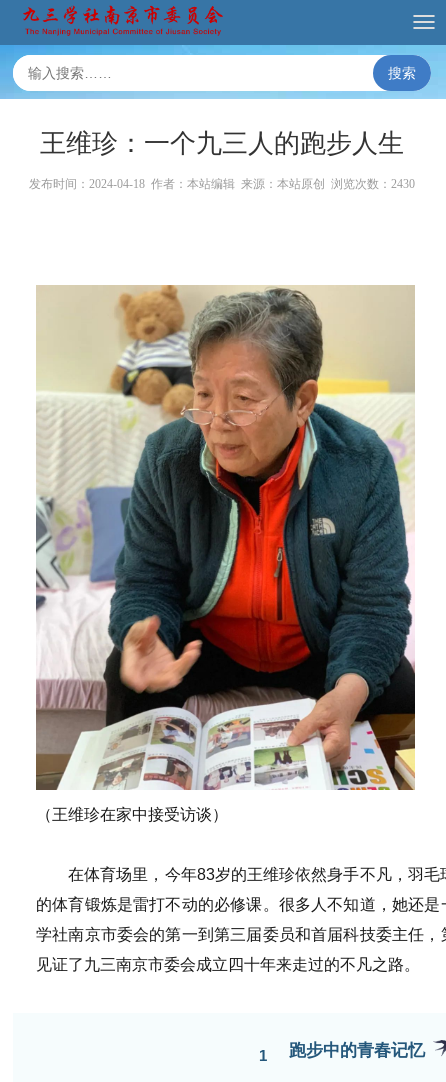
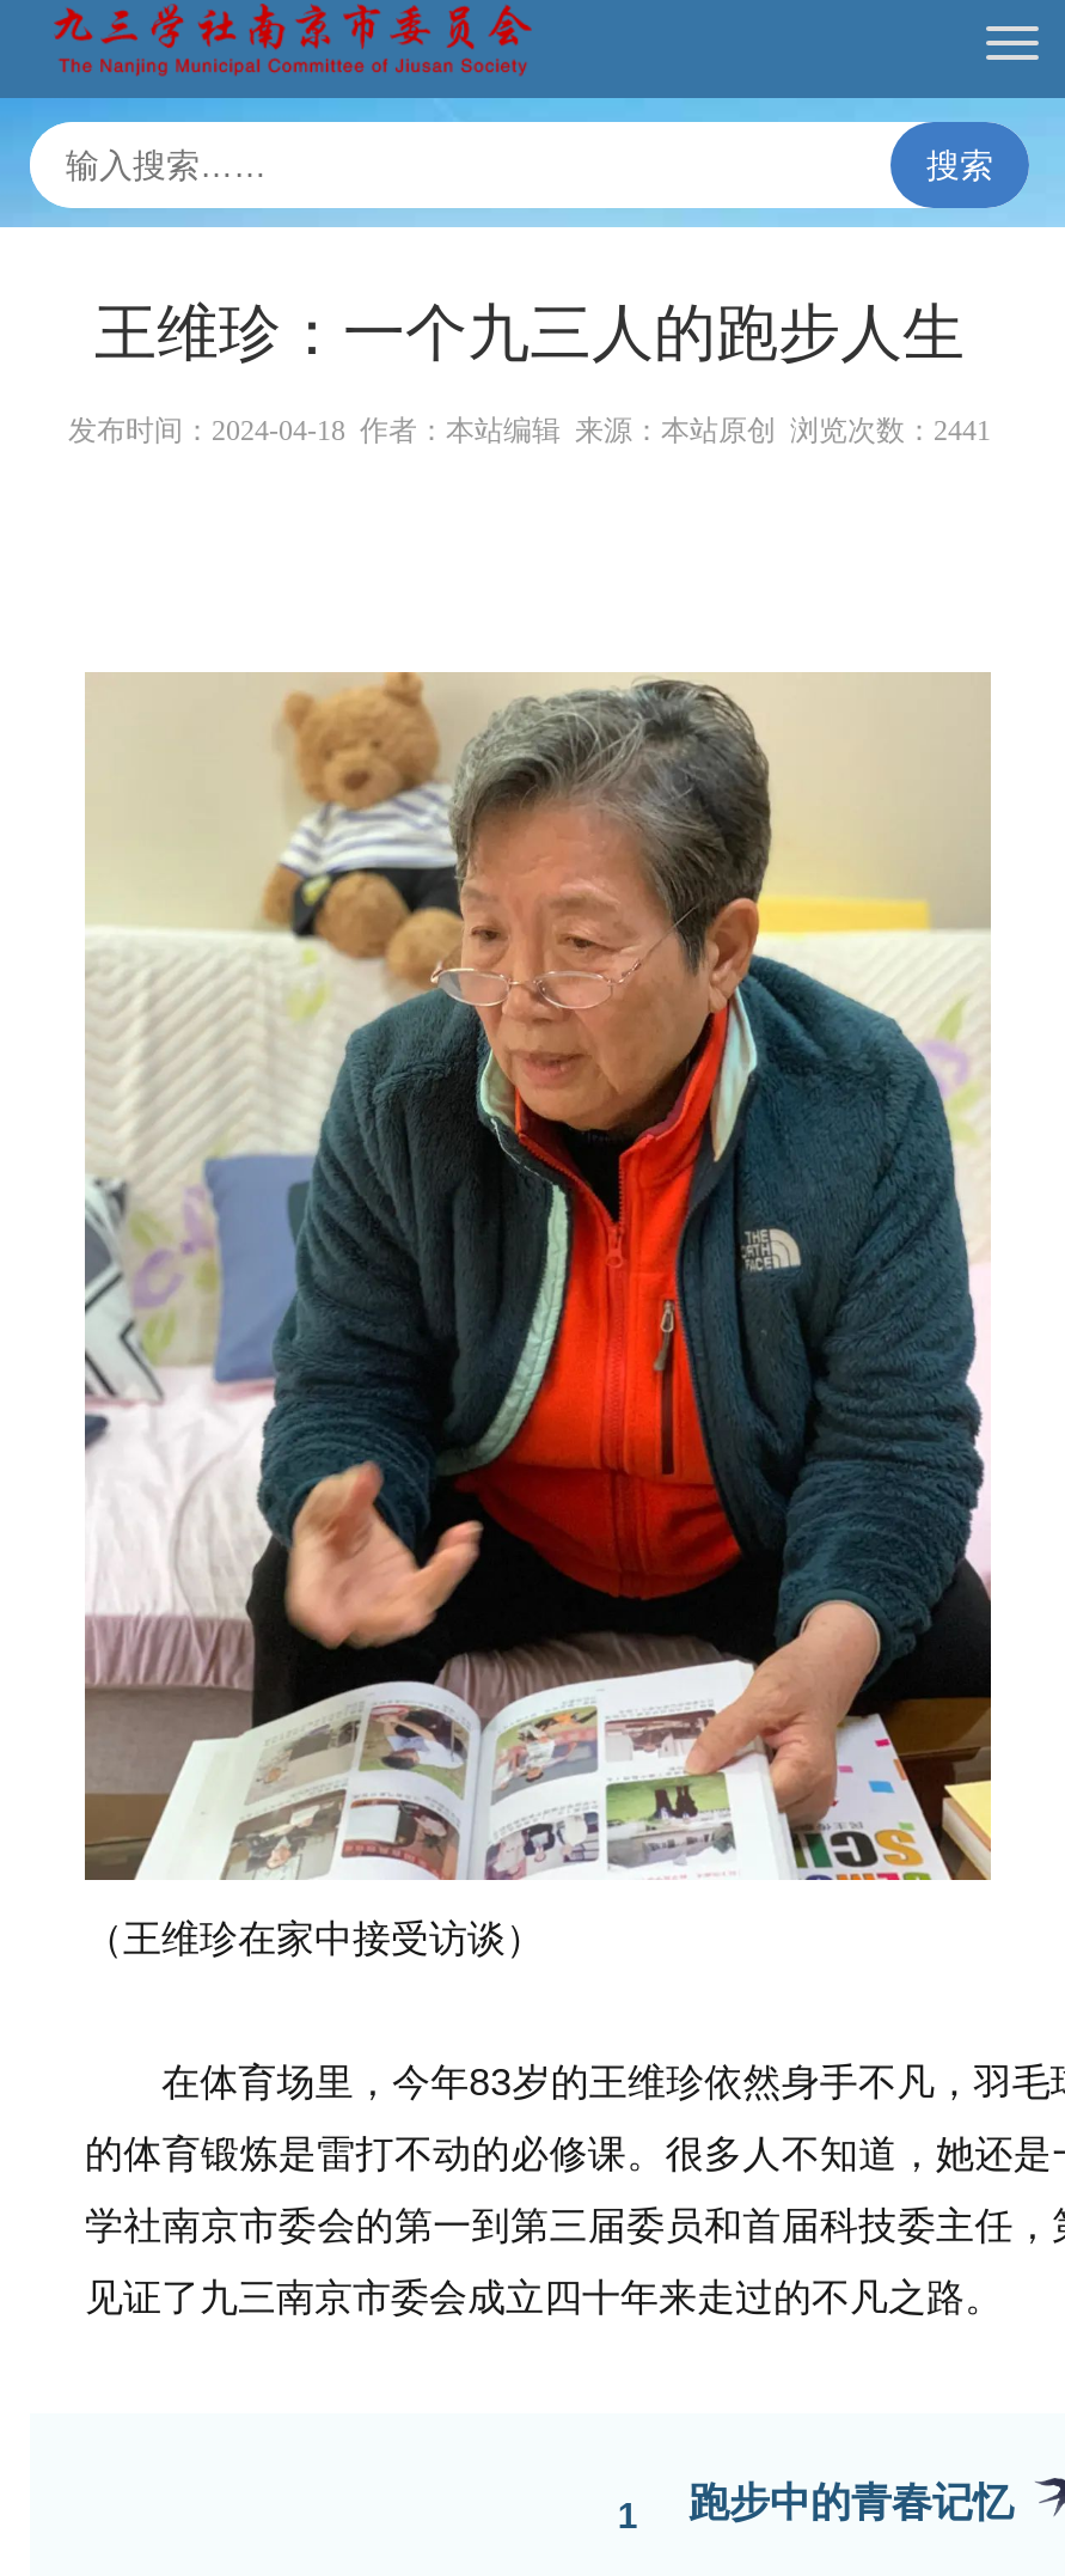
[29,177,415,191] 发布时间：2024-04-18 作者：本站编辑 来源：本站原创 浏览次数：2430 -> [68,414,991,447] 发布时间：2024-04-18 作者：本站编辑 来源：本站原创 浏览次数：2441

